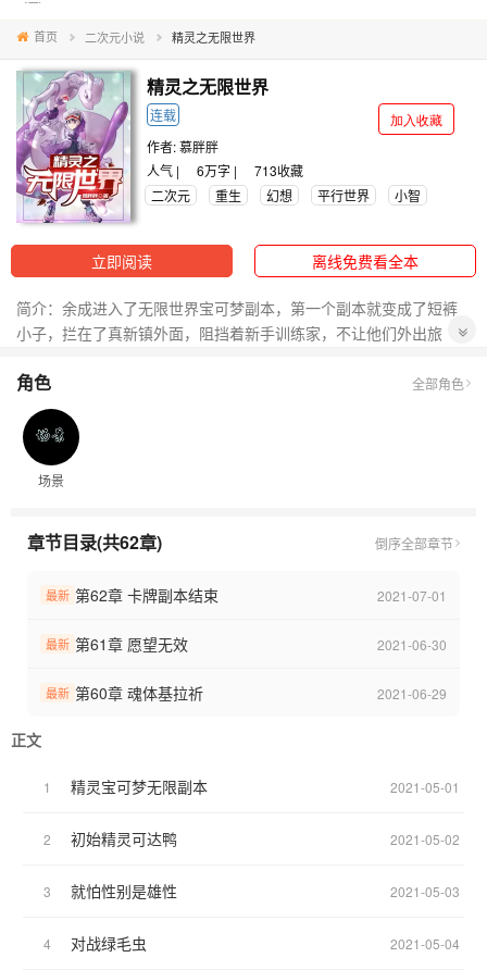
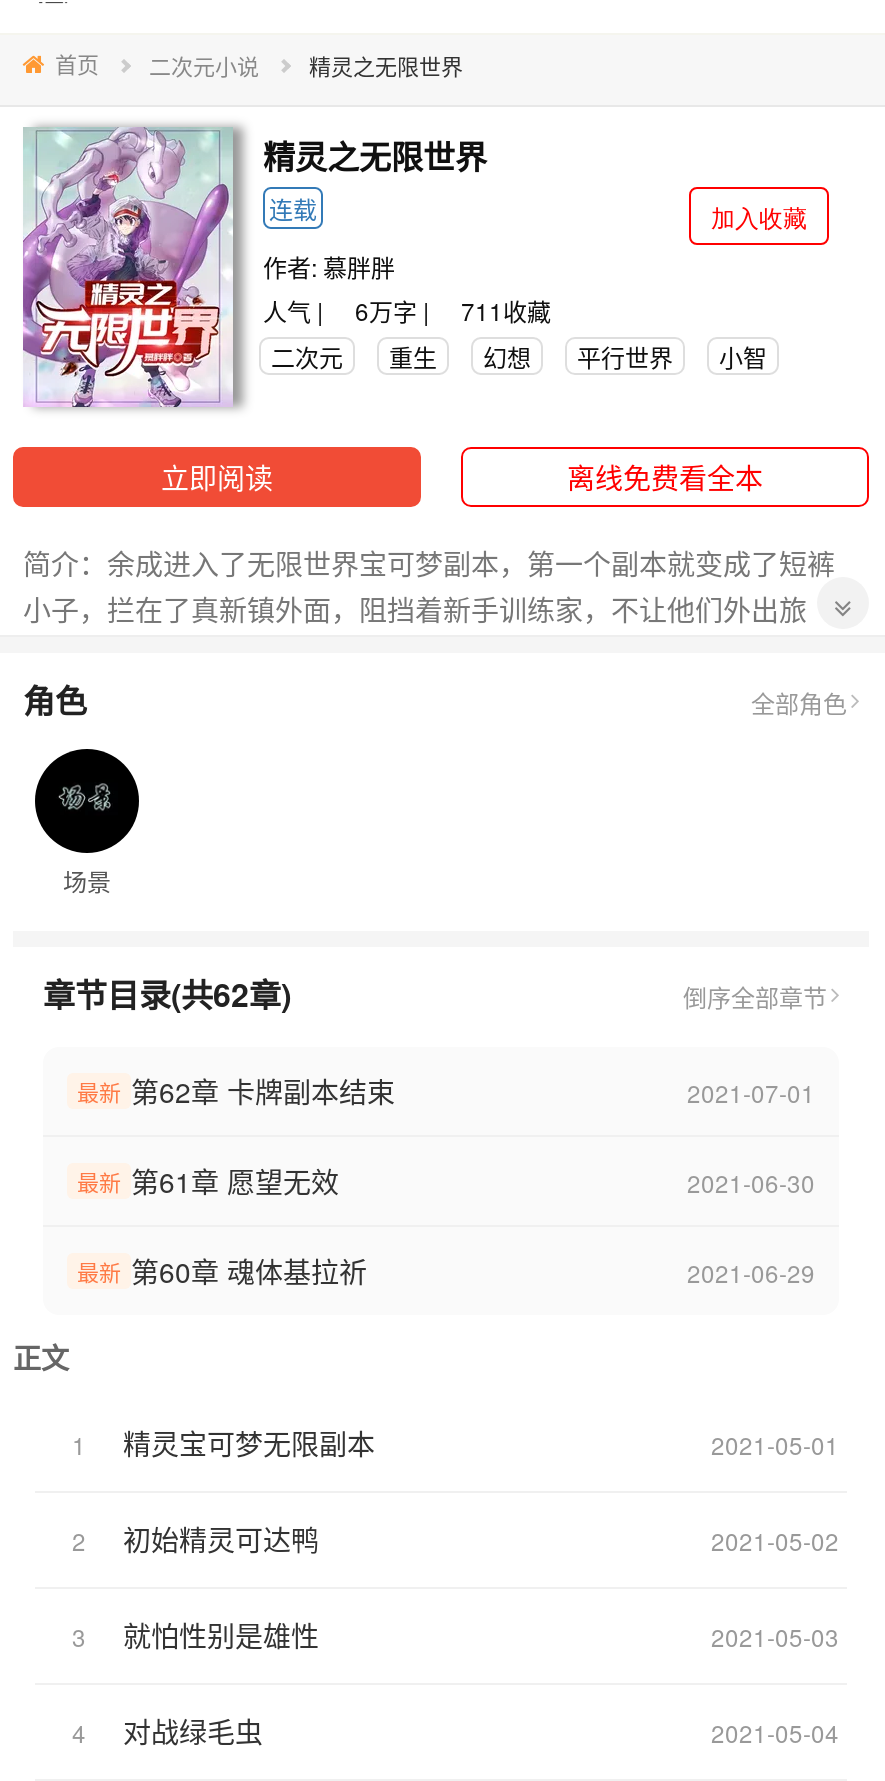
[254,161,303,179] 713收藏 -> [461,293,551,327] 711收藏

